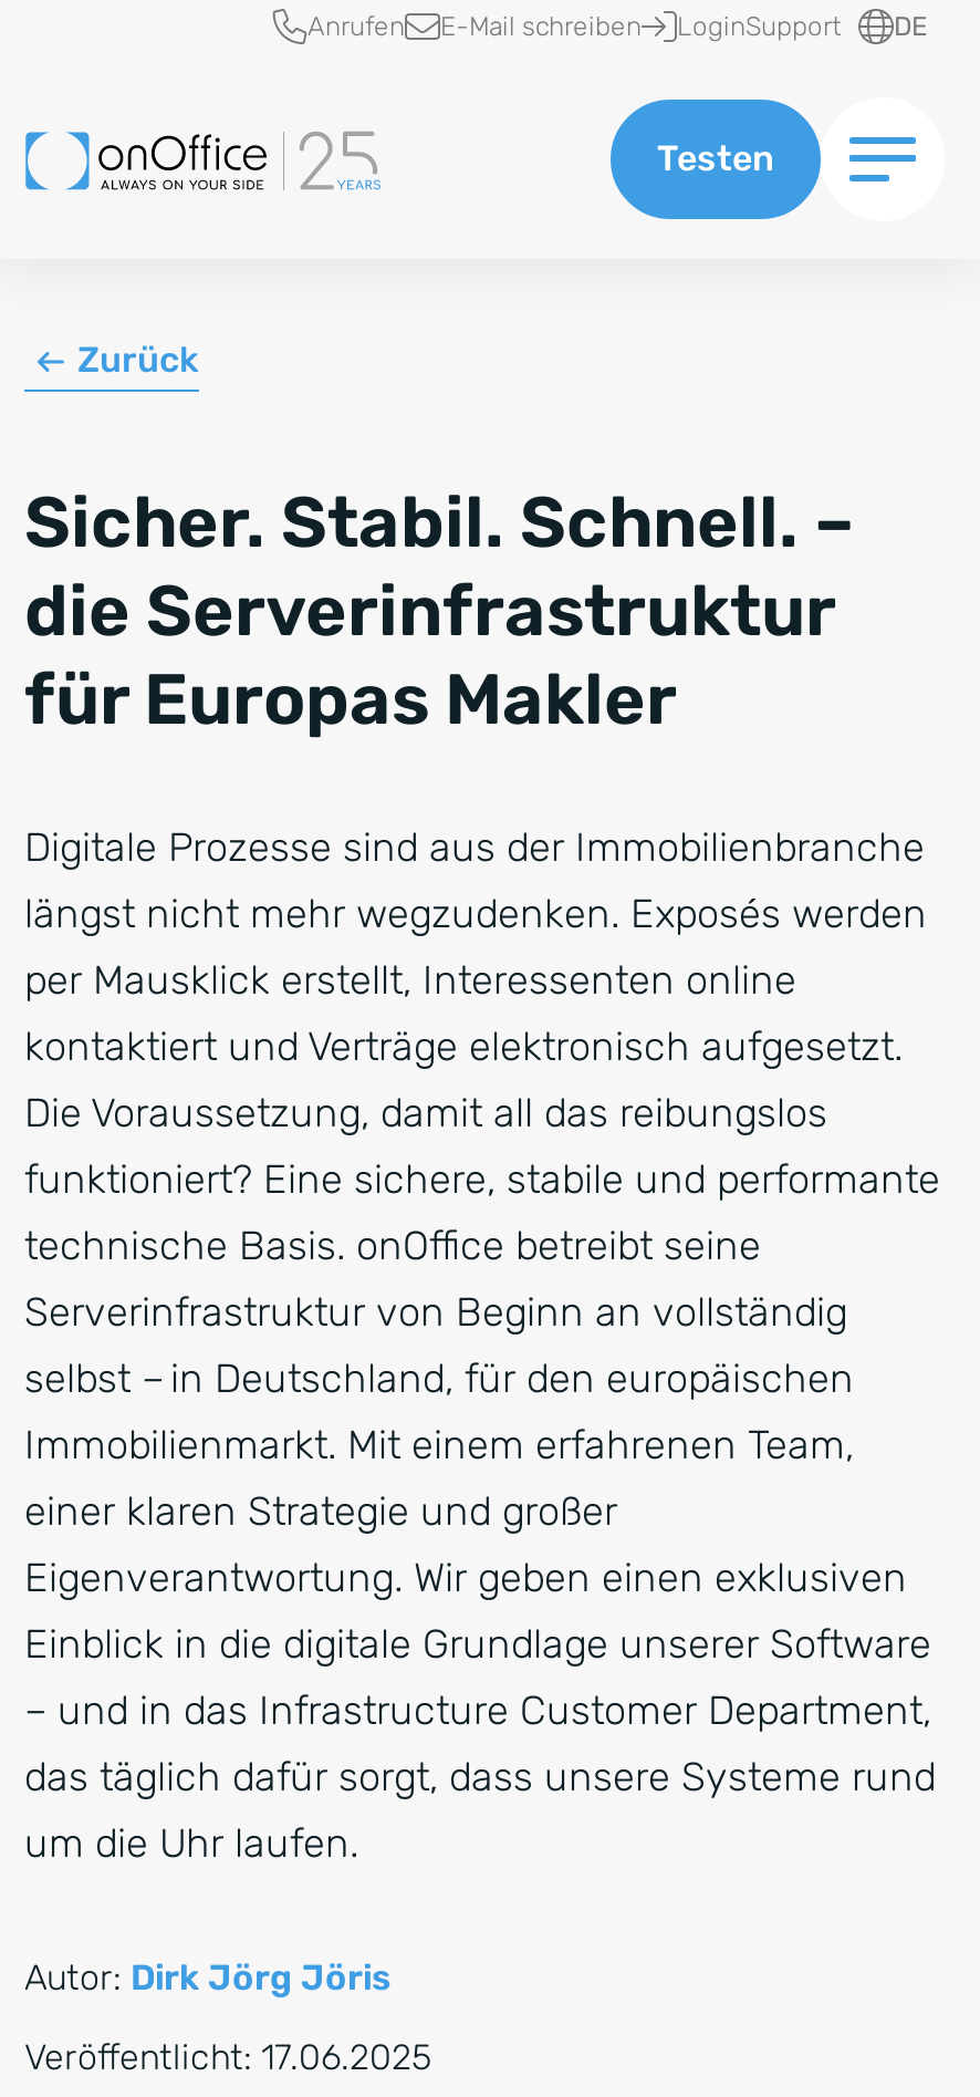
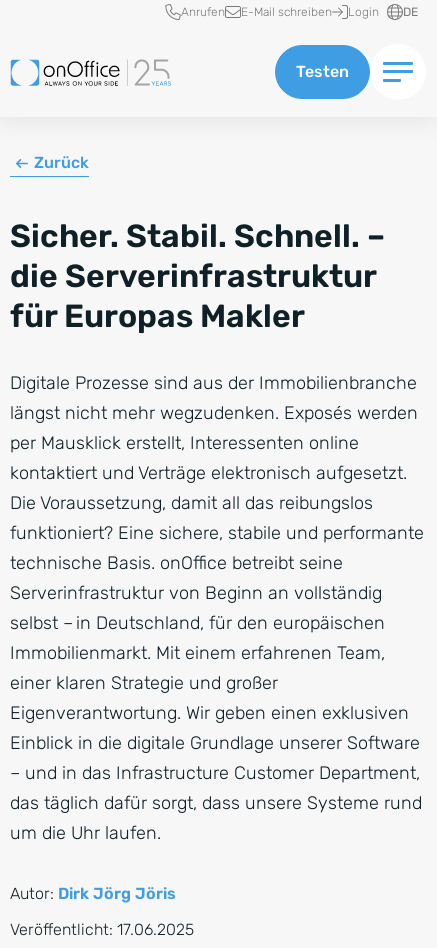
[677,10,841,41] LoginSupport -> [348,4,379,18] Login

